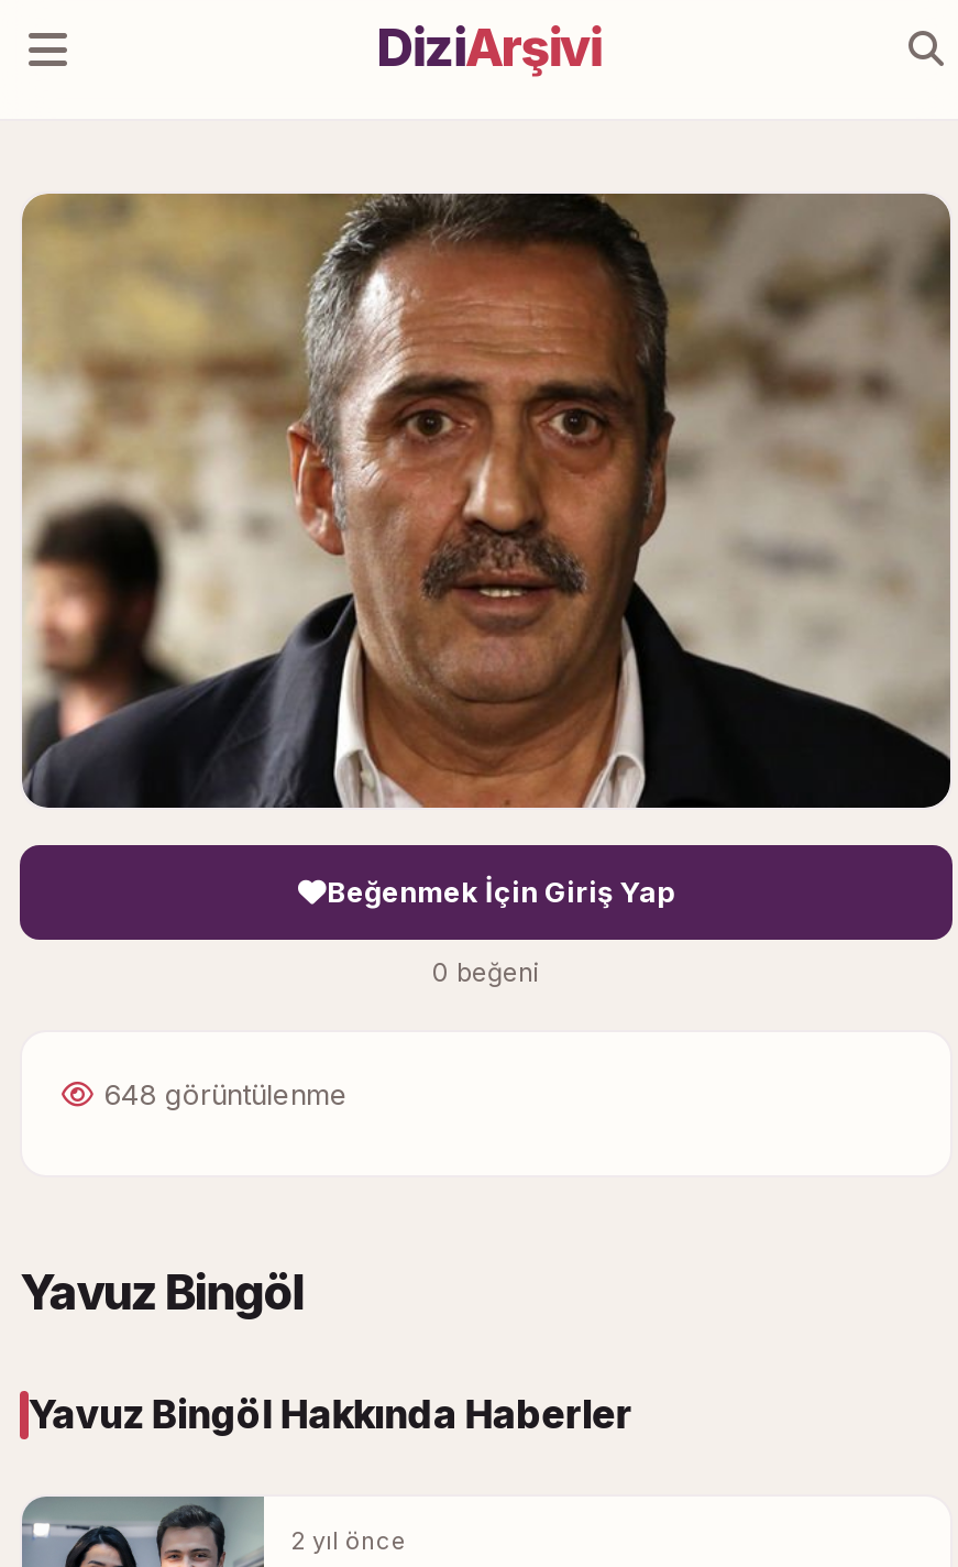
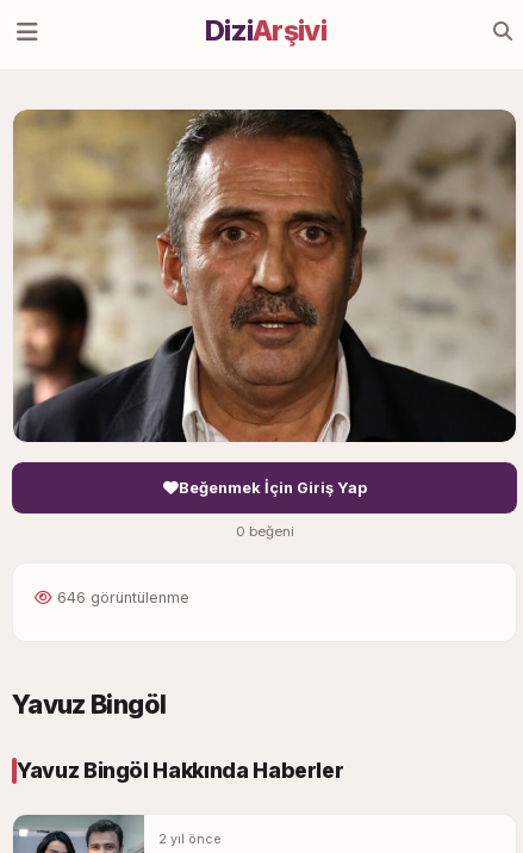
[103,1079,348,1112] 648 görüntülenme -> [57,589,189,607] 646 görüntülenme

